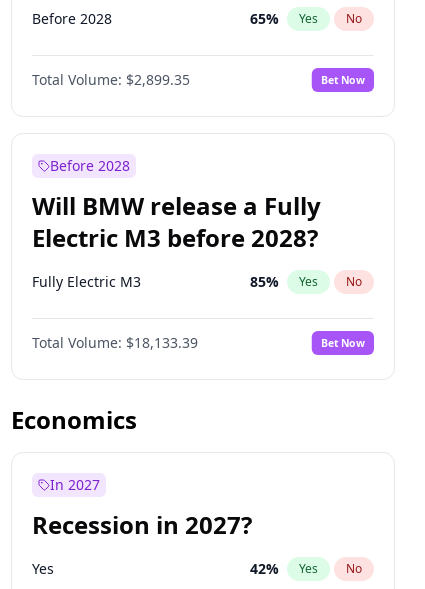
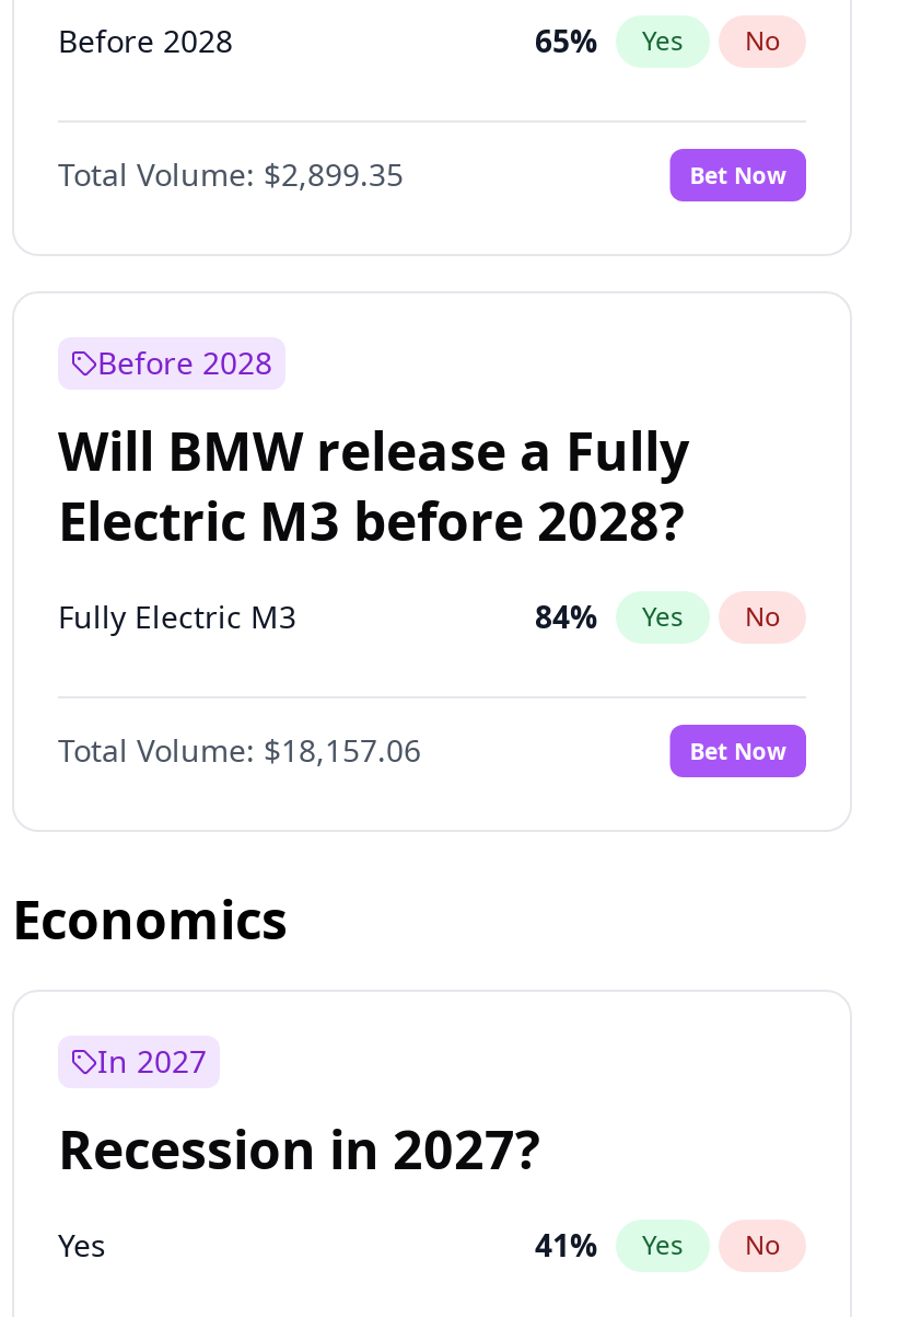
[250,272,362,291] 85% Yes No -> [535,596,780,637] 84% Yes No
[32,333,198,352] Total Volume: $18,133.39 -> [58,729,421,771] Total Volume: $18,157.06
[250,559,362,578] 42% Yes No -> [535,1224,780,1266] 41% Yes No

